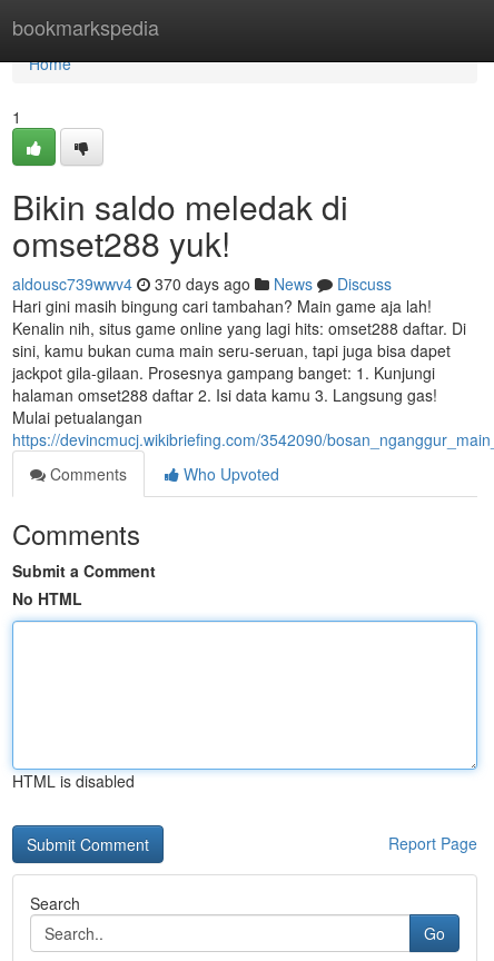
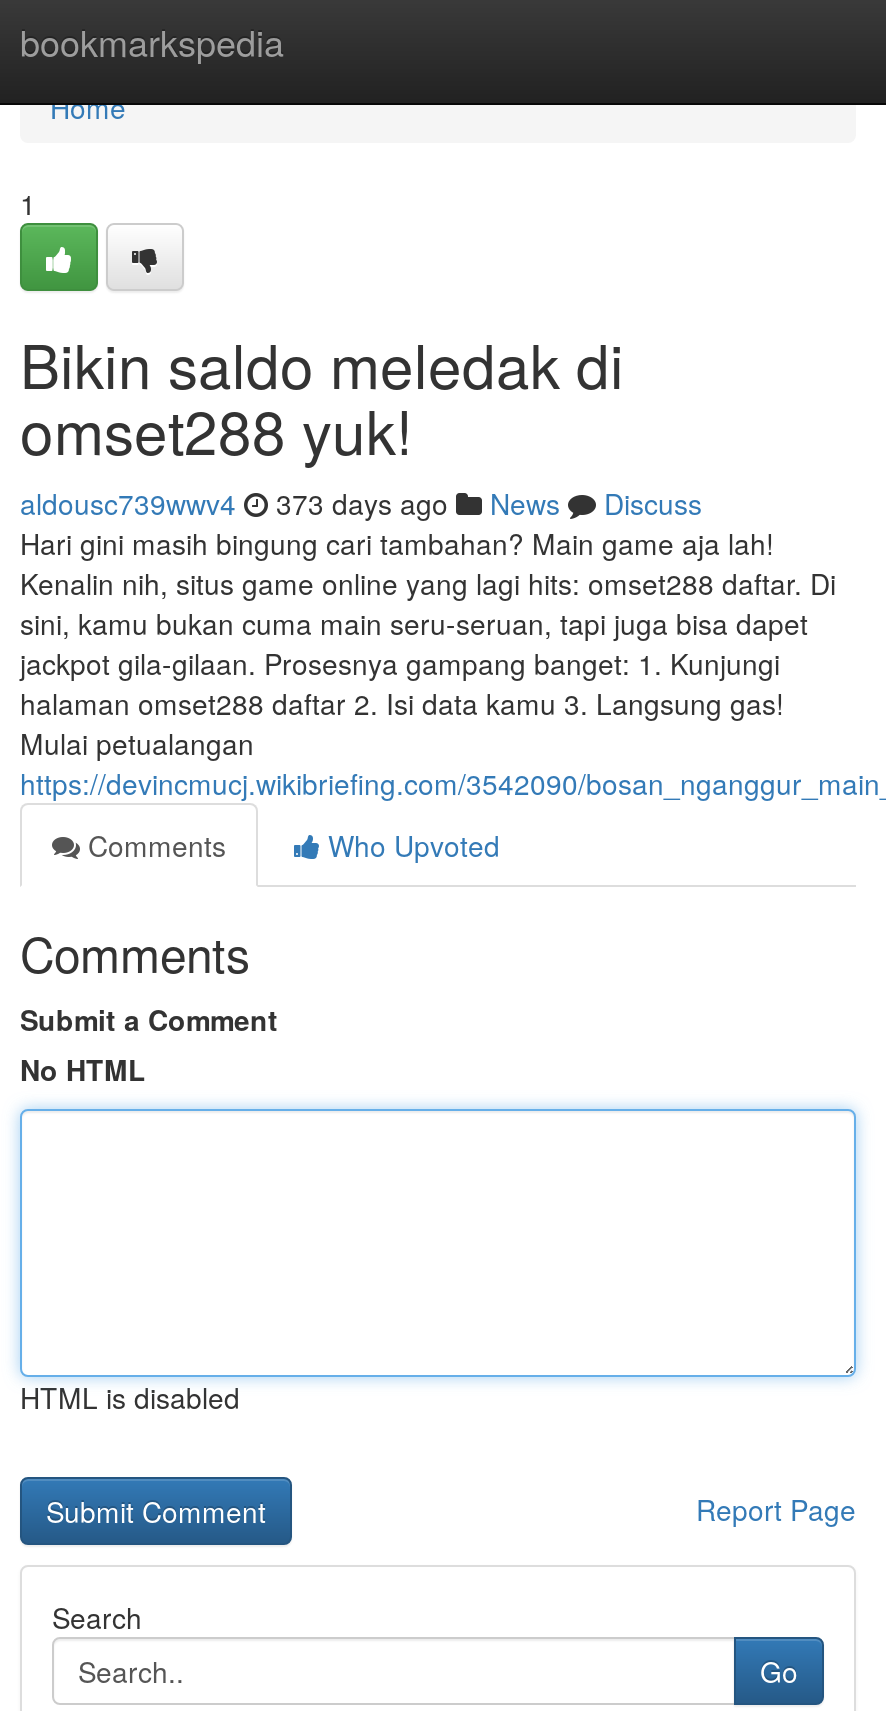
[12,273,392,295] aldousc739wwv4 370 days ago News Discuss -> [20,483,702,523] aldousc739wwv4 373 days ago News Discuss

